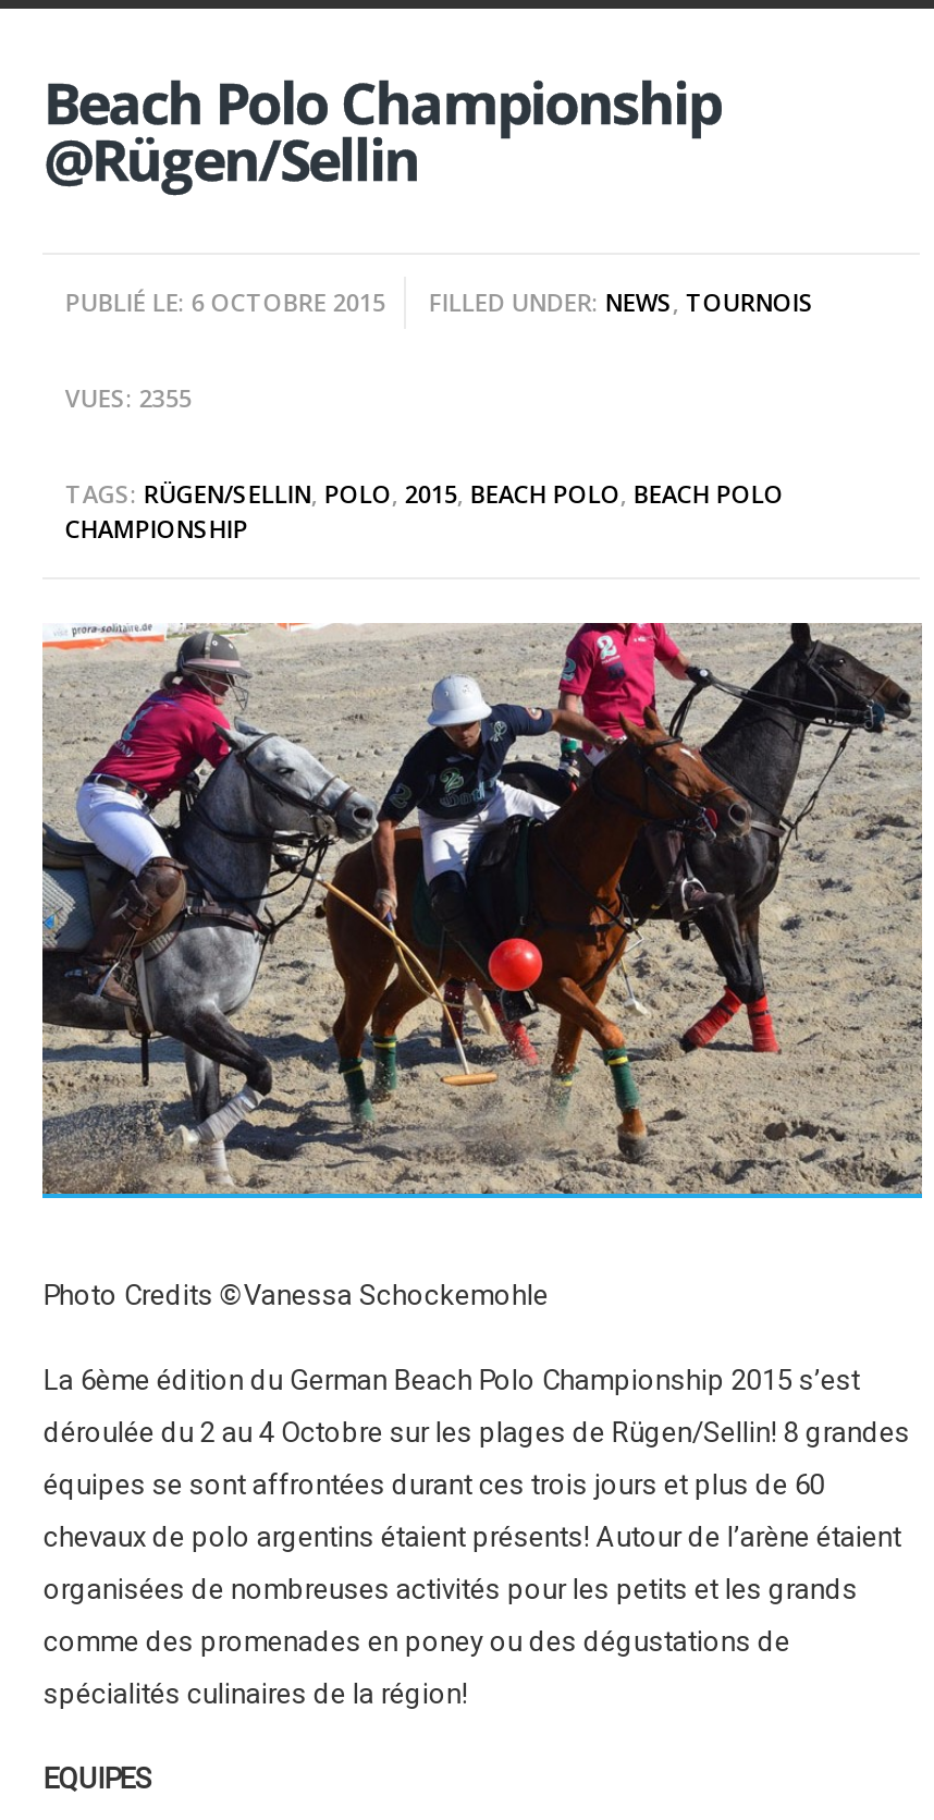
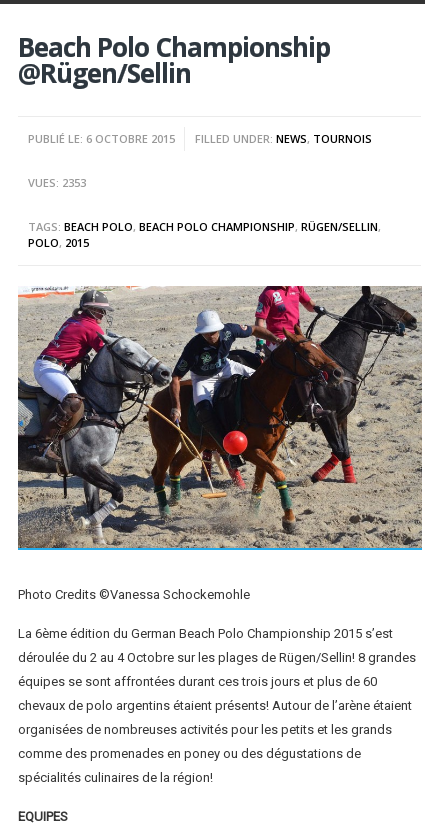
[65,380,191,413] VUES: 2355 -> [28,175,86,190] VUES: 2353
[65,476,784,544] TAGS: RÜGEN/SELLIN, POLO, 2015, BEACH POLO, BEACH POLO | CHAMPIONSHIP -> [28,219,381,250] TAGS: BEACH POLO, BEACH POLO CHAMPIONSHIP, RÜGEN/SELLIN, | POLO, 2015

